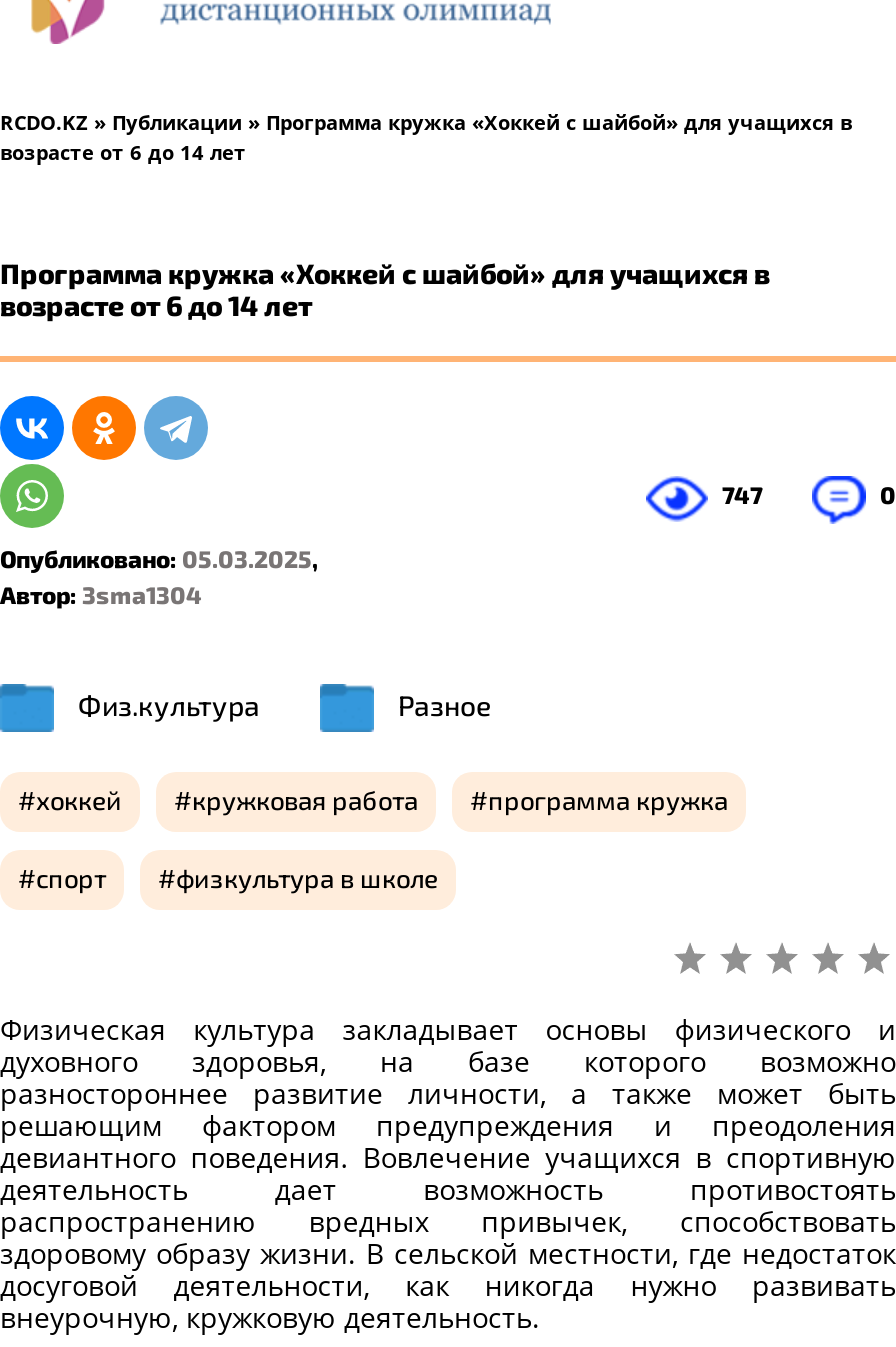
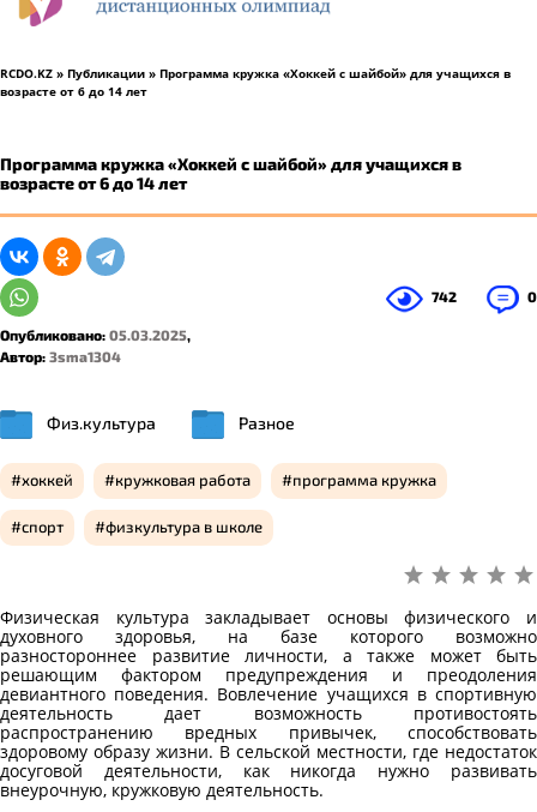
[722,480,762,508] 747 -> [432,288,457,305] 742

